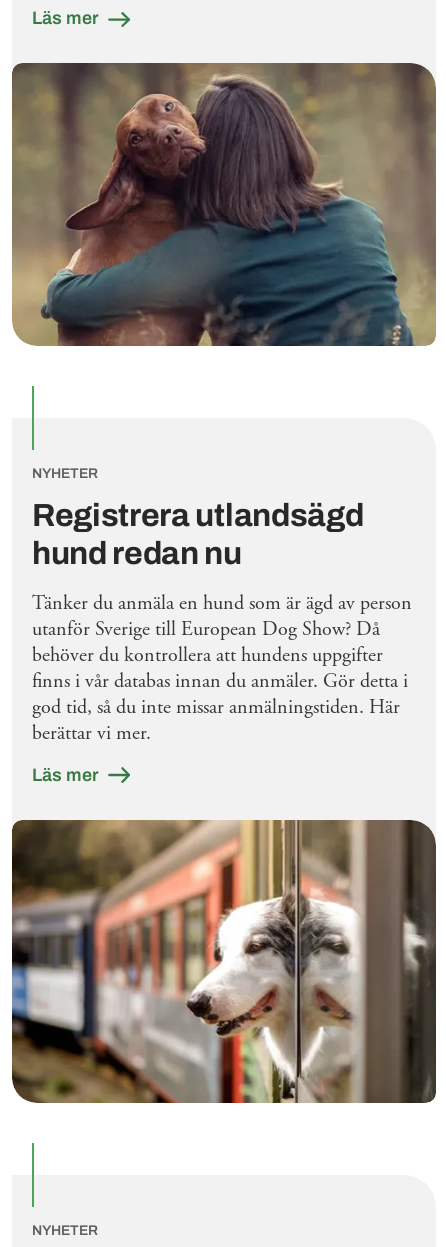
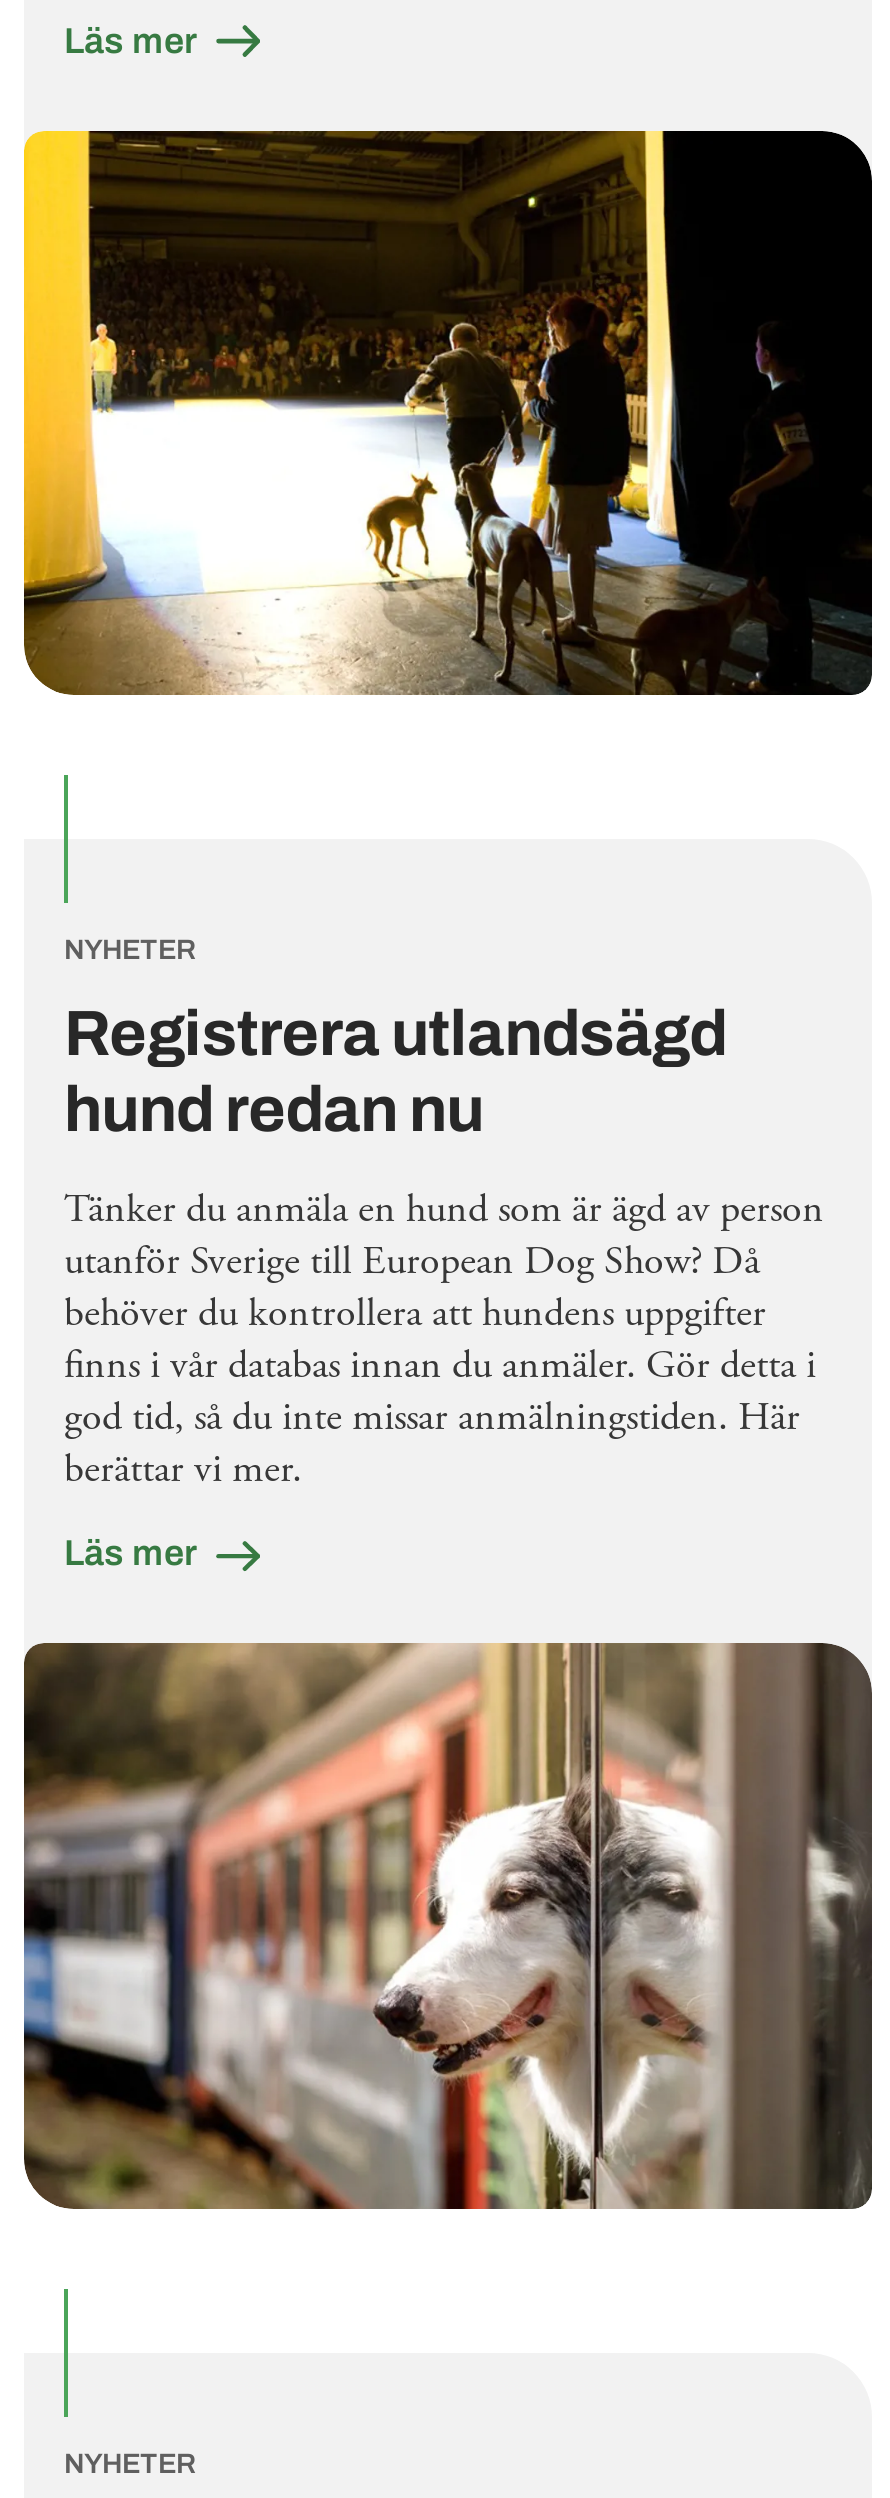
[11,62,437,347] [image] -> [22,130,874,696] [image]

